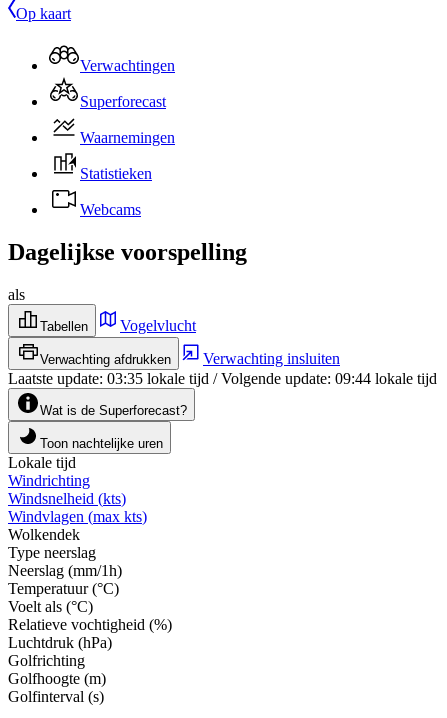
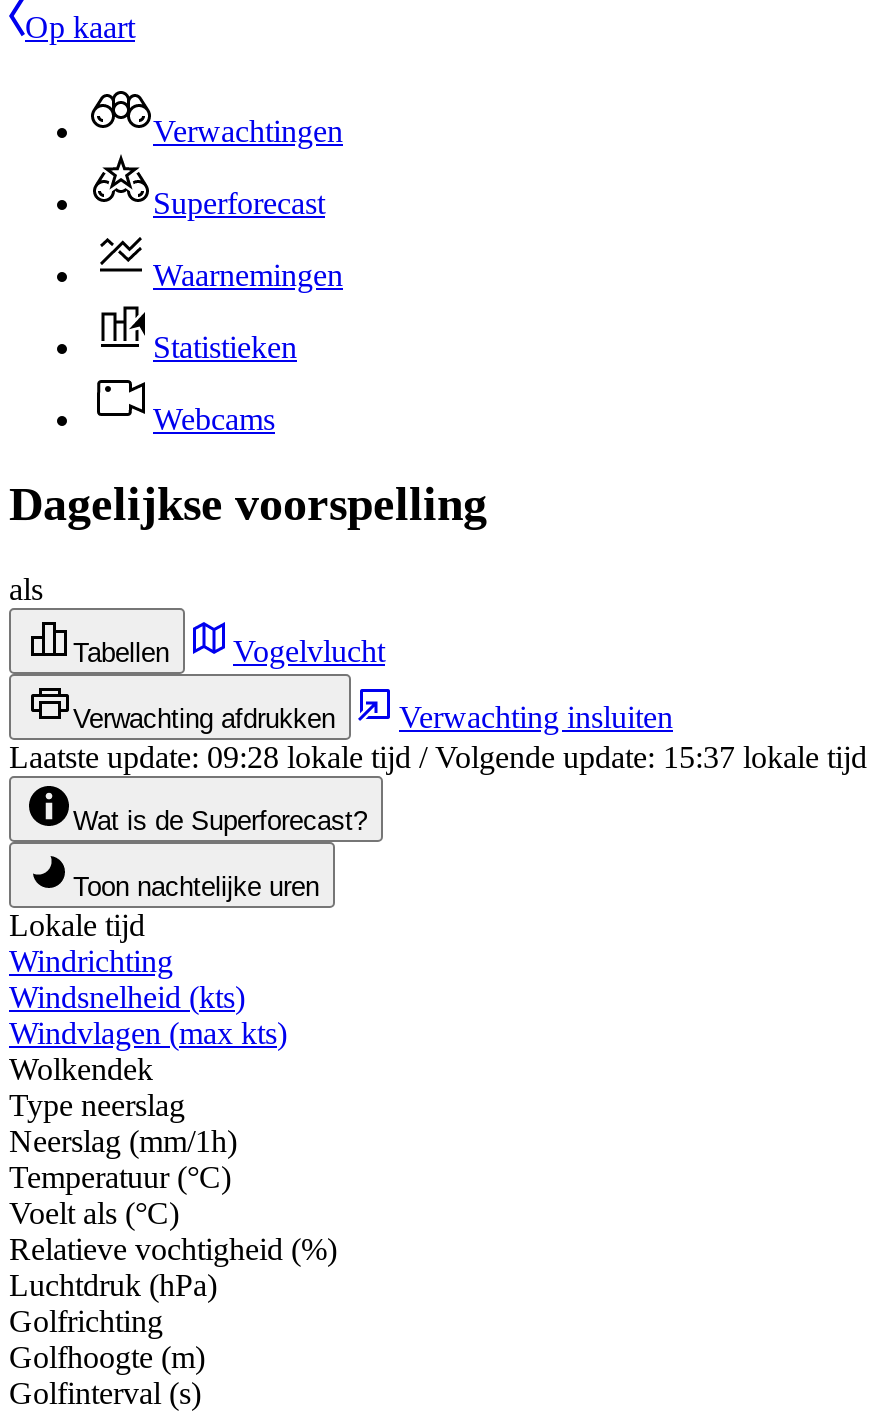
[8,370,437,387] Laatste update:03:35 lokale tijd / Volgende update: 09:44 lokale tijd -> [9,739,867,773] Laatste update:09:28 lokale tijd / Volgende update: 15:37 lokale tijd

